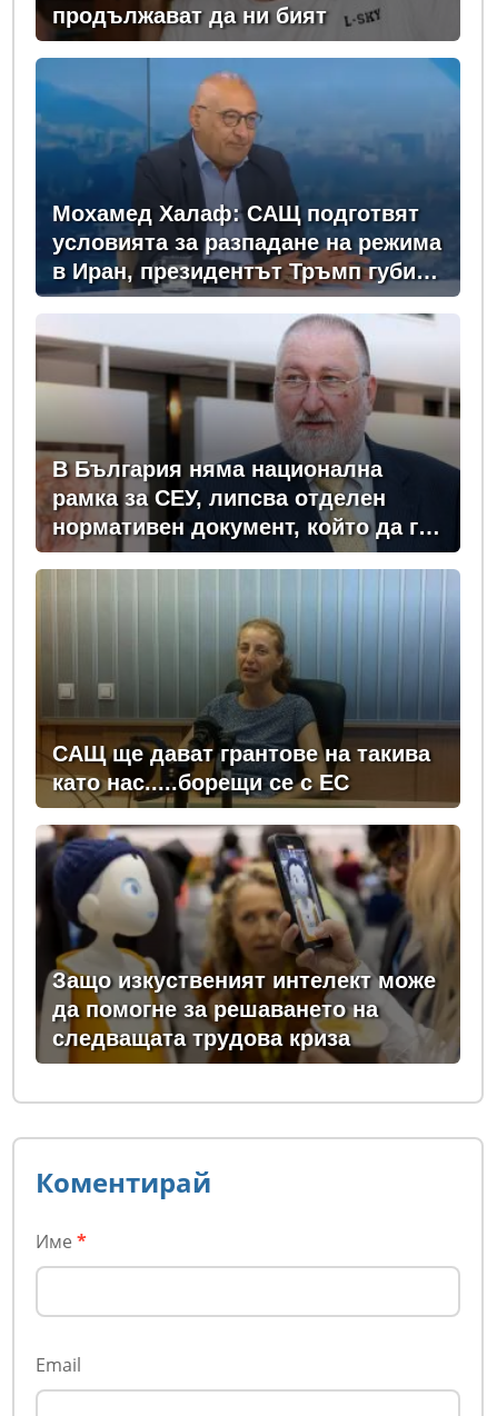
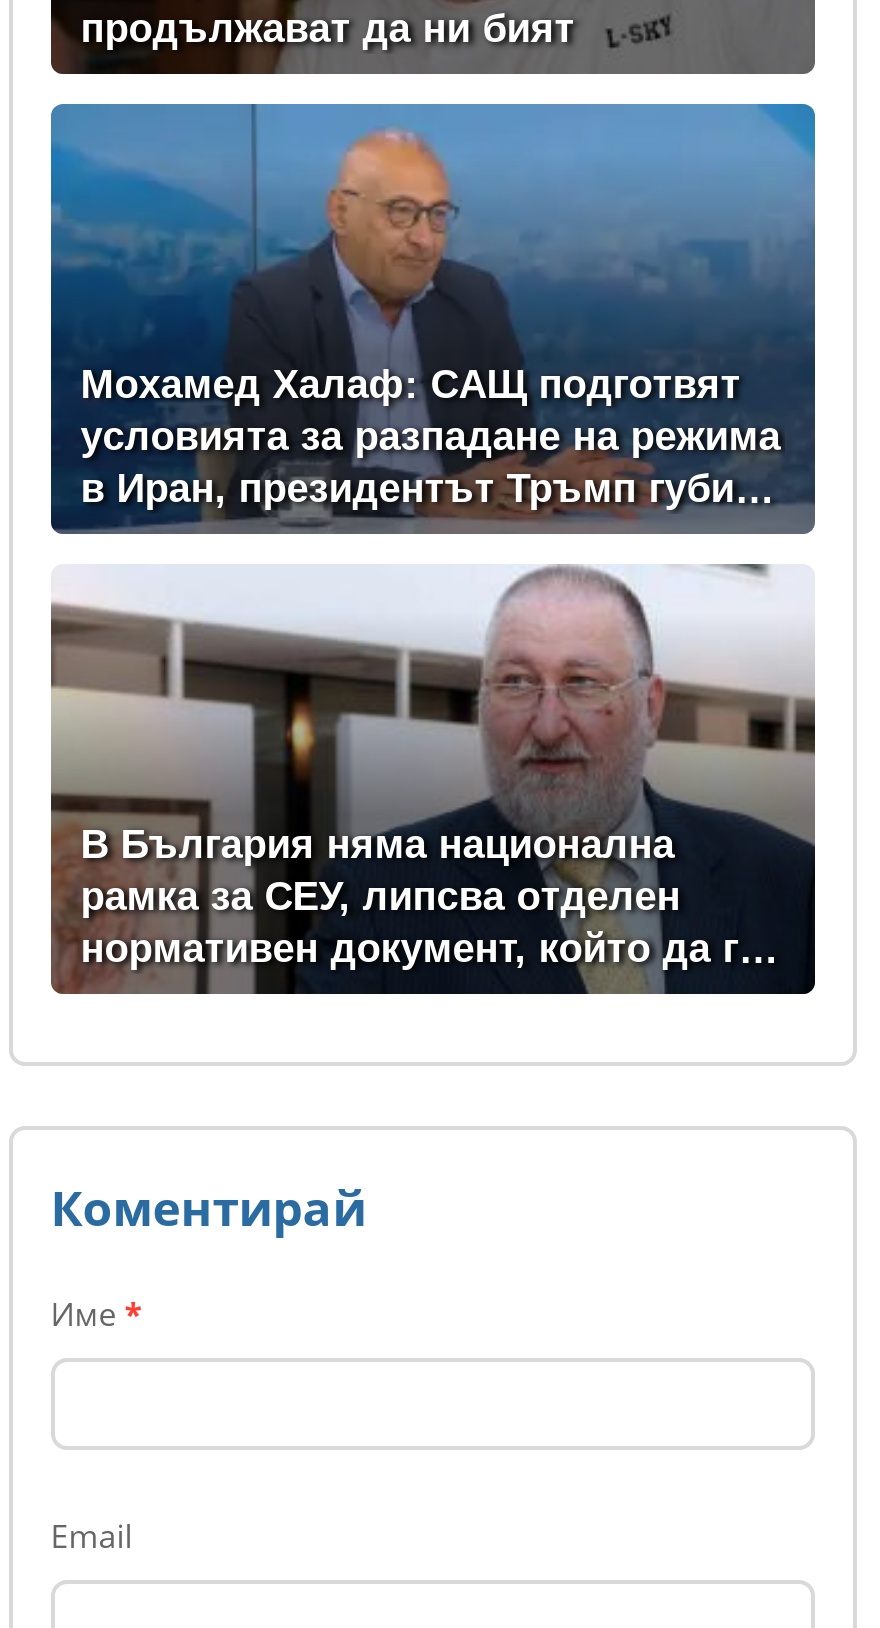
[34,569,460,809] [image] | САЩ ще дават грантове на такива | като нас.....борещи се с ЕС -> none
[36,824,461,1065] [image] | Защо изкуственият интелект може | да помогне за решаването на | следващата трудова криза -> none

